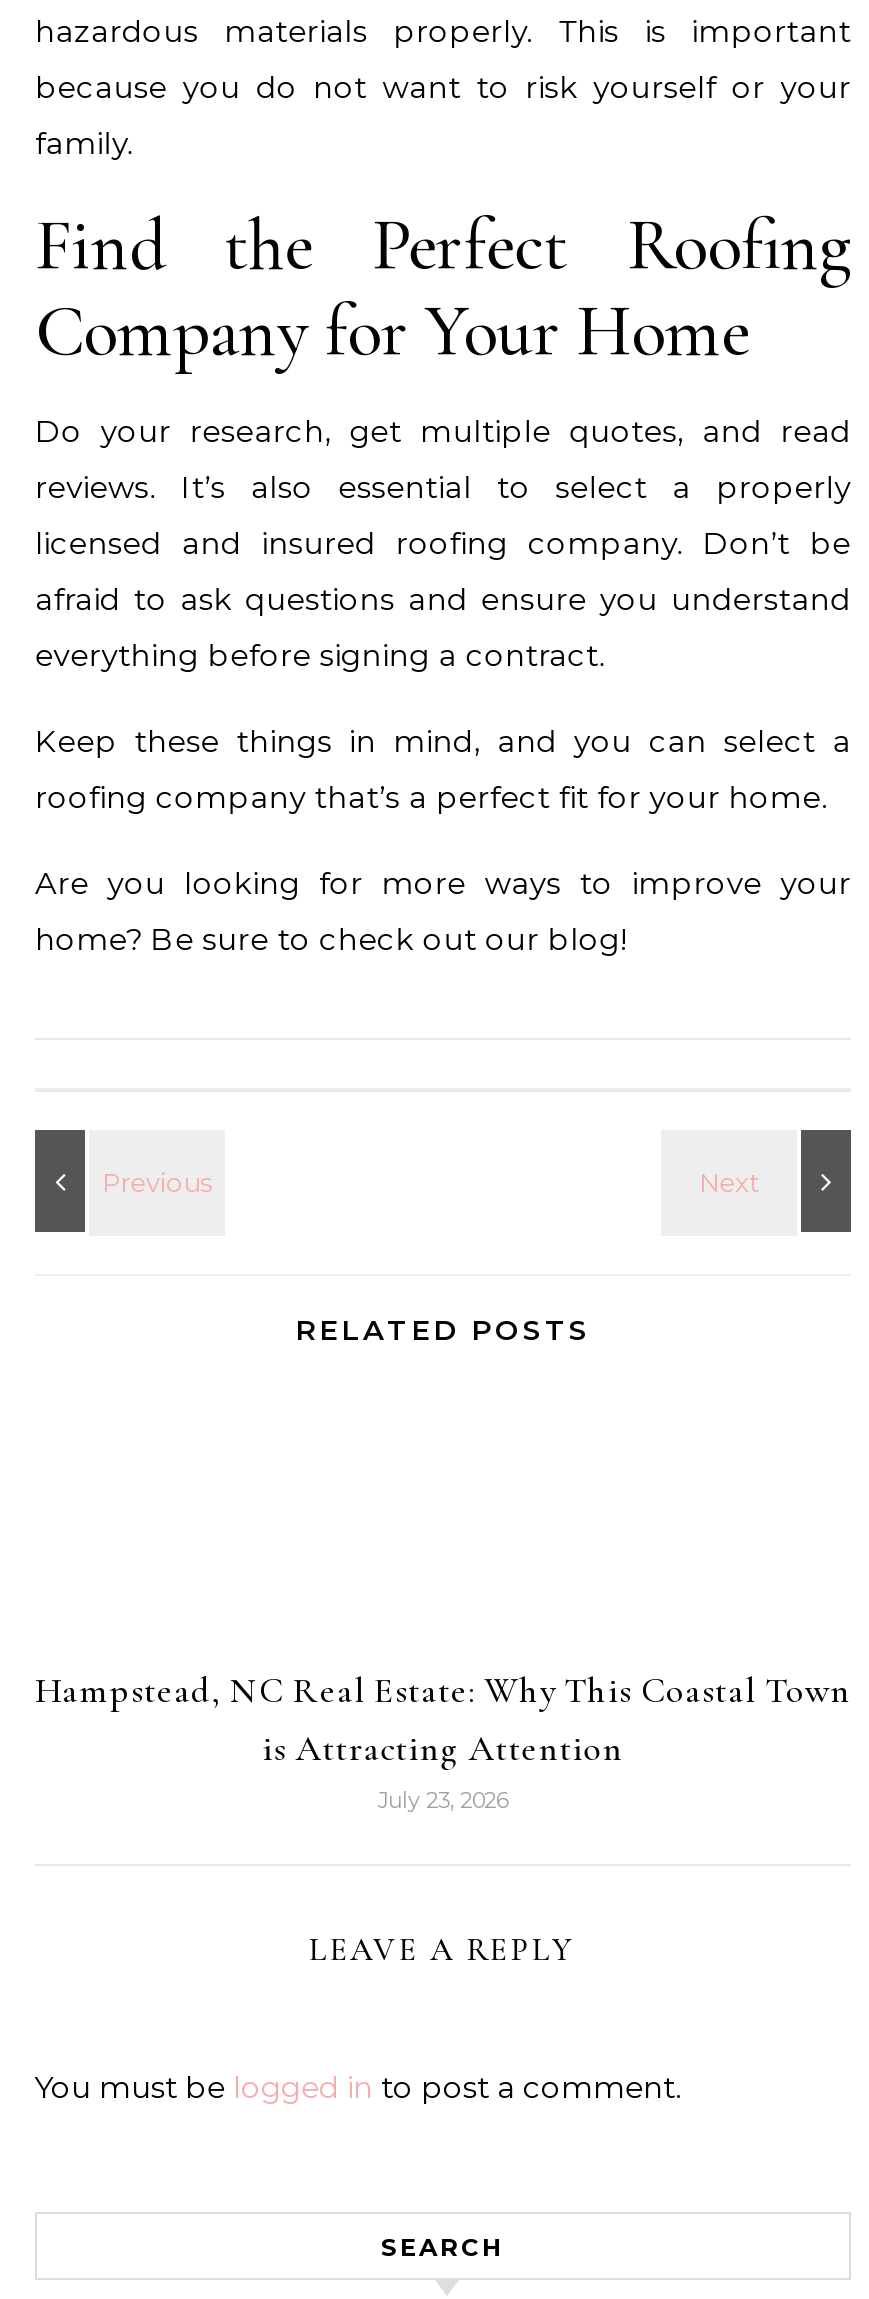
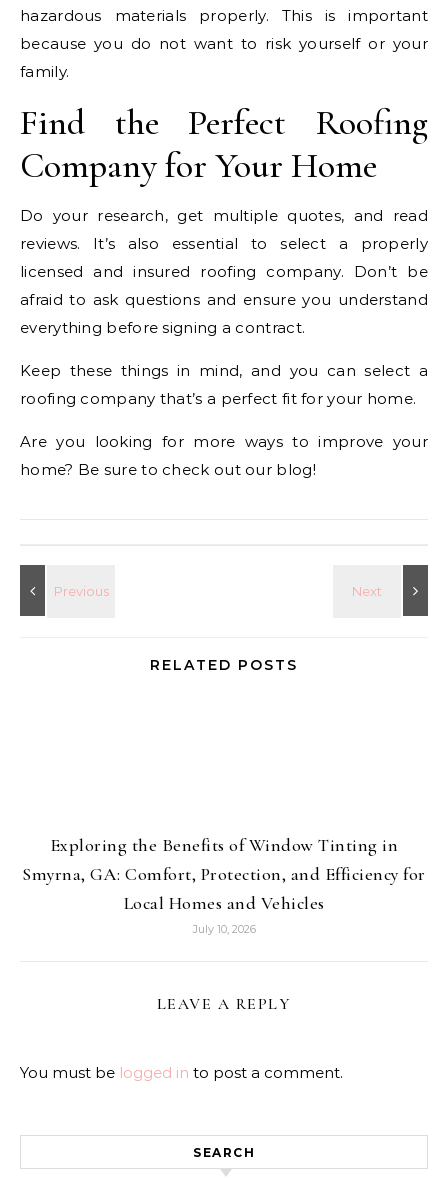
[35,1667,851,1813] Hampstead, NC Real Estate: Why This Coastal Town | is Attracting Attention | July 23, 2026 -> [22,834,426,936] Exploring the Benefits of Window Tinting in | Smyrna, GA: Comfort, Protection, and Efficiency for | Local Homes and Vehicles | July 10, 2026

